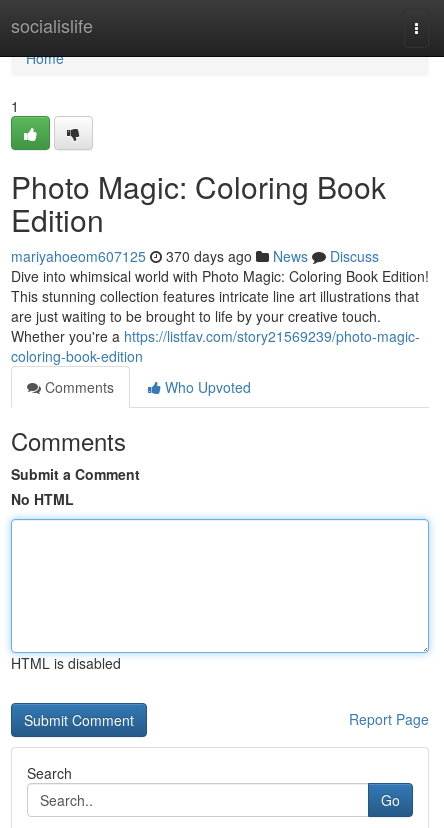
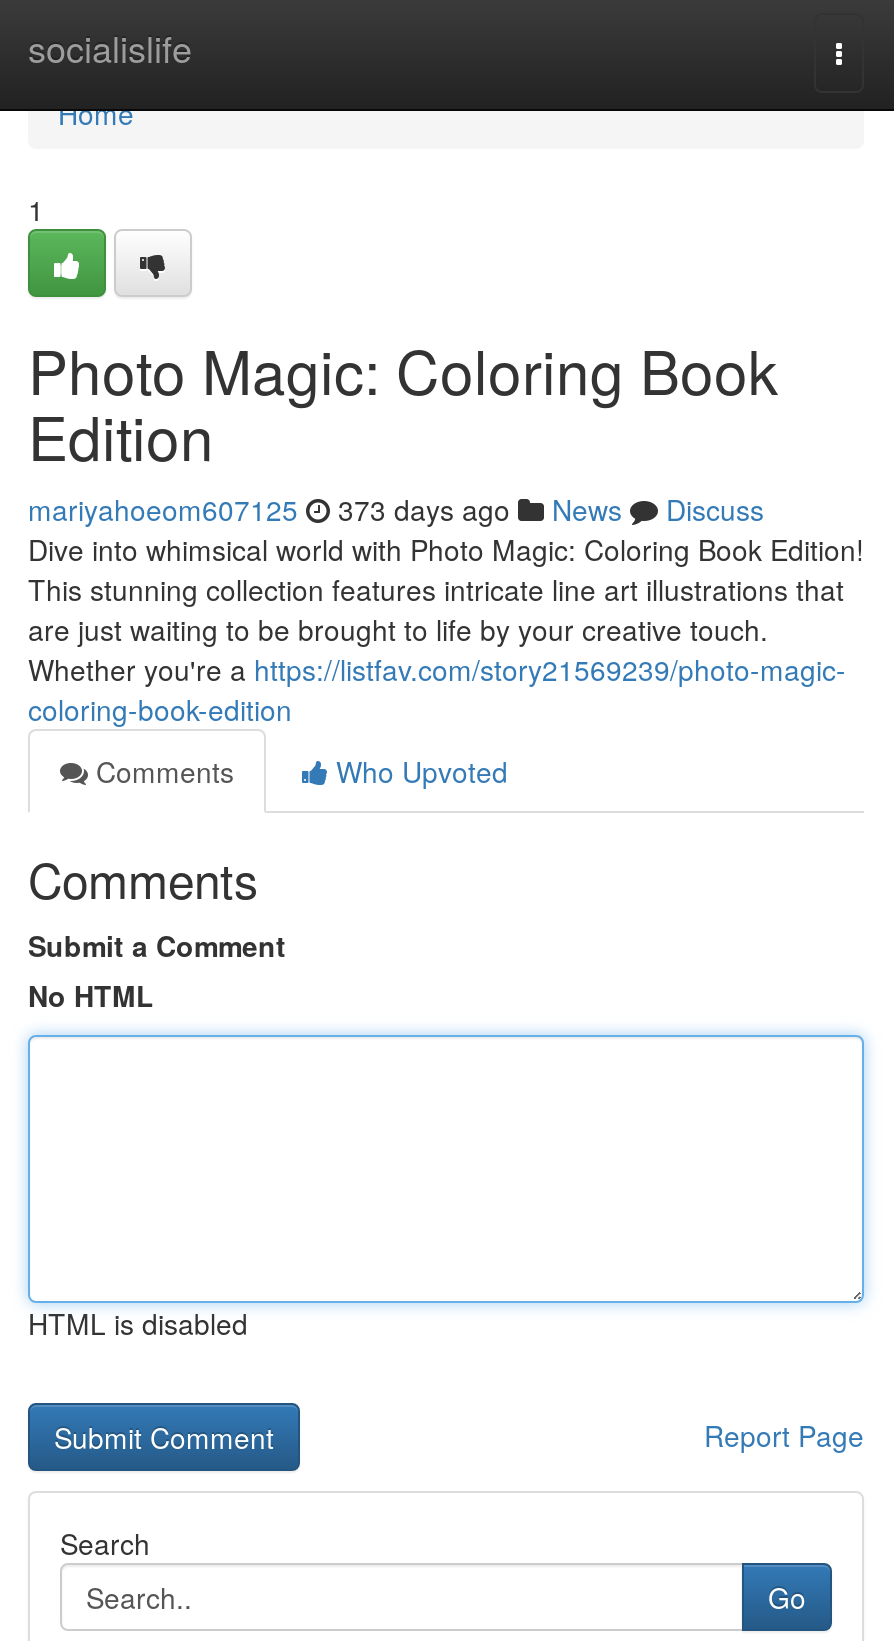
[11,246,379,266] mariyahoeom607125 370 days ago News Discuss -> [28,489,764,529] mariyahoeom607125 373 days ago News Discuss

